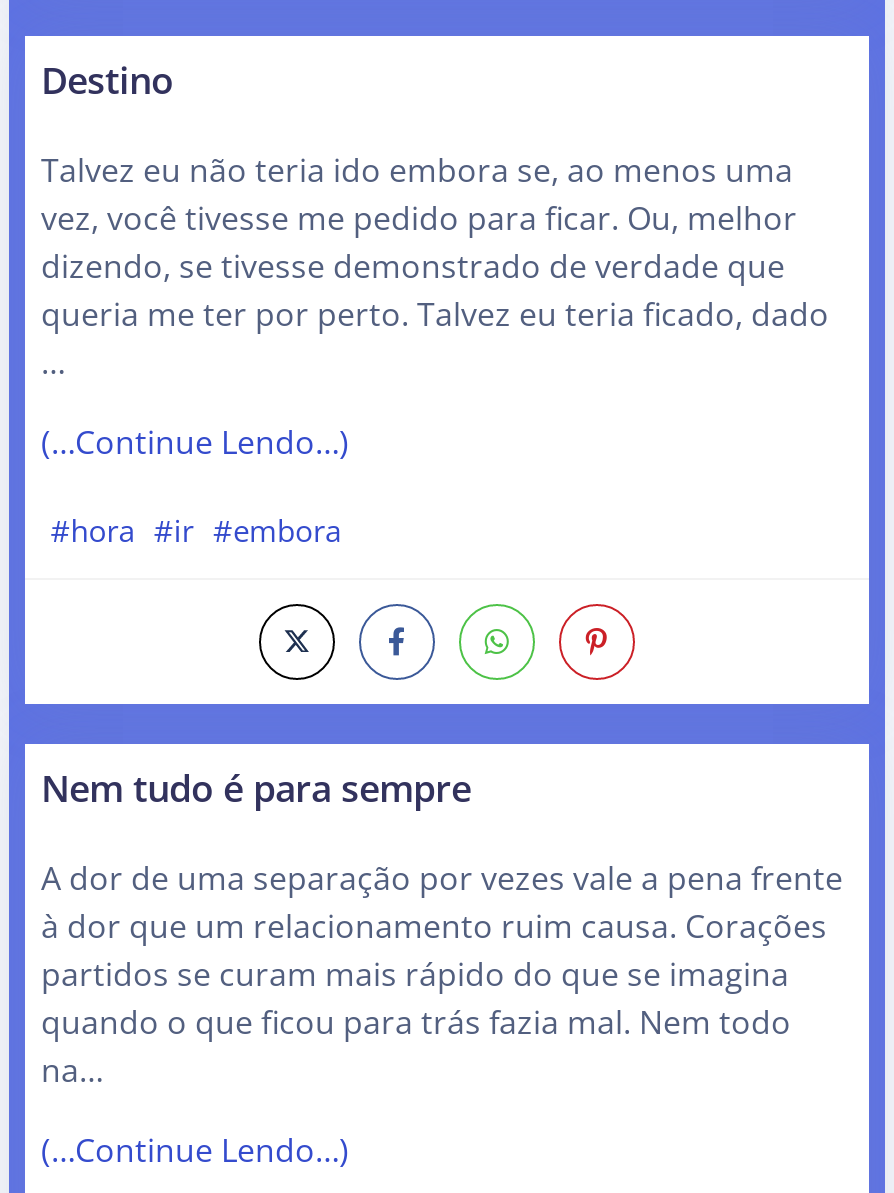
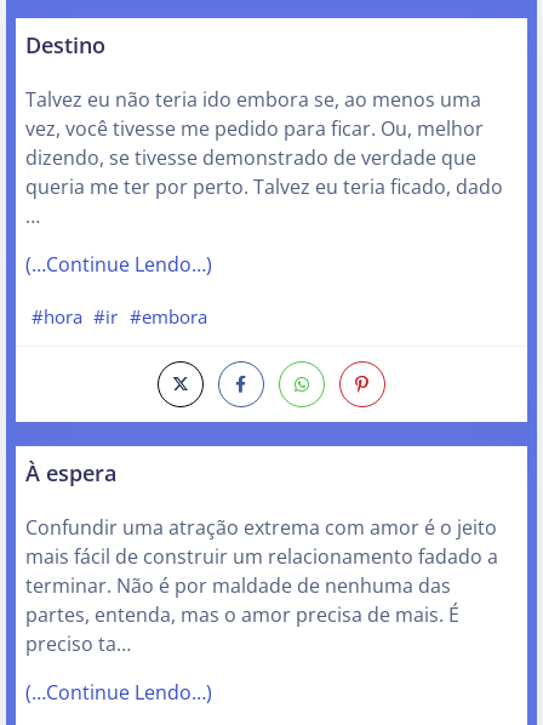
[41,761,471,811] Nem tudo é para sempre -> [25,457,116,488] À espera
[41,855,843,1091] A dor de uma separação por vezes vale a pena frente | à dor que um relacionamento ruim causa. Corações | partidos se curam mais rápido do que se imagina | quando o que ficou para trás fazia mal. Nem todo | na… -> [25,514,498,657] Confundir uma atração extrema com amor é o jeito | mais fácil de construir um relacionamento fadado a | terminar. Não é por maldade de nenhuma das | partes, entenda, mas o amor precisa de mais. É | preciso ta…

